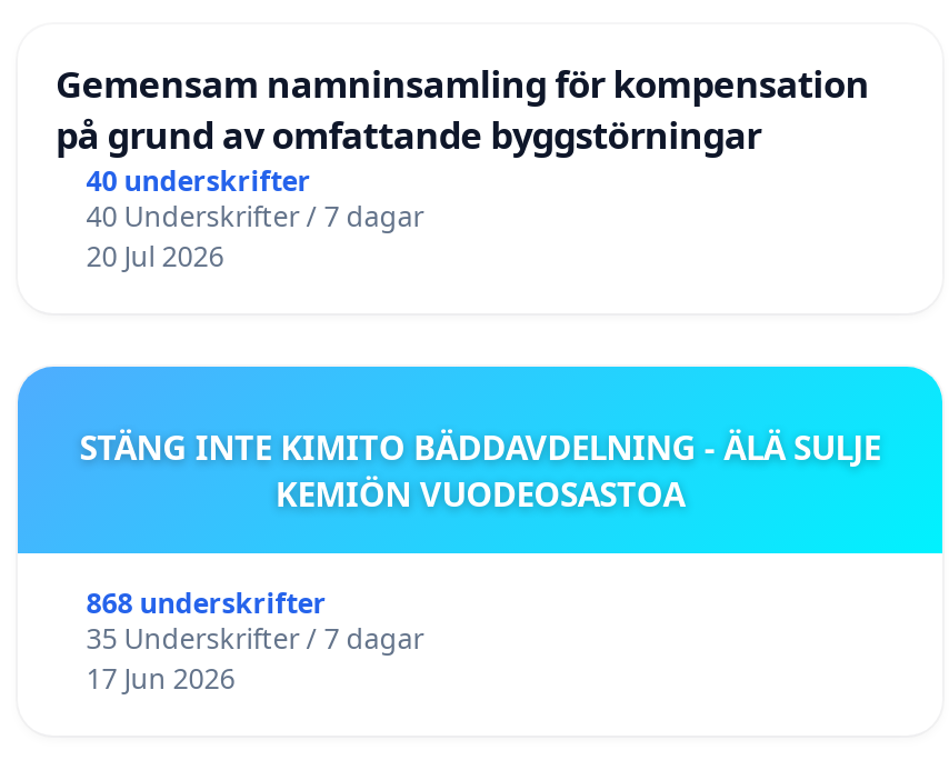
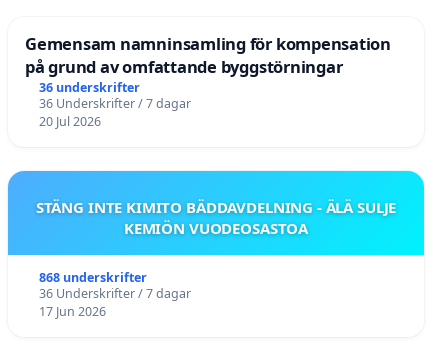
[86,161,311,198] 40 underskrifter -> [39,79,140,96] 36 underskrifter
[86,196,424,234] 40 Underskrifter / 7 dagar -> [39,95,191,112] 36 Underskrifter / 7 dagar
[86,618,424,656] 35 Underskrifter / 7 dagar -> [39,285,191,302] 36 Underskrifter / 7 dagar

